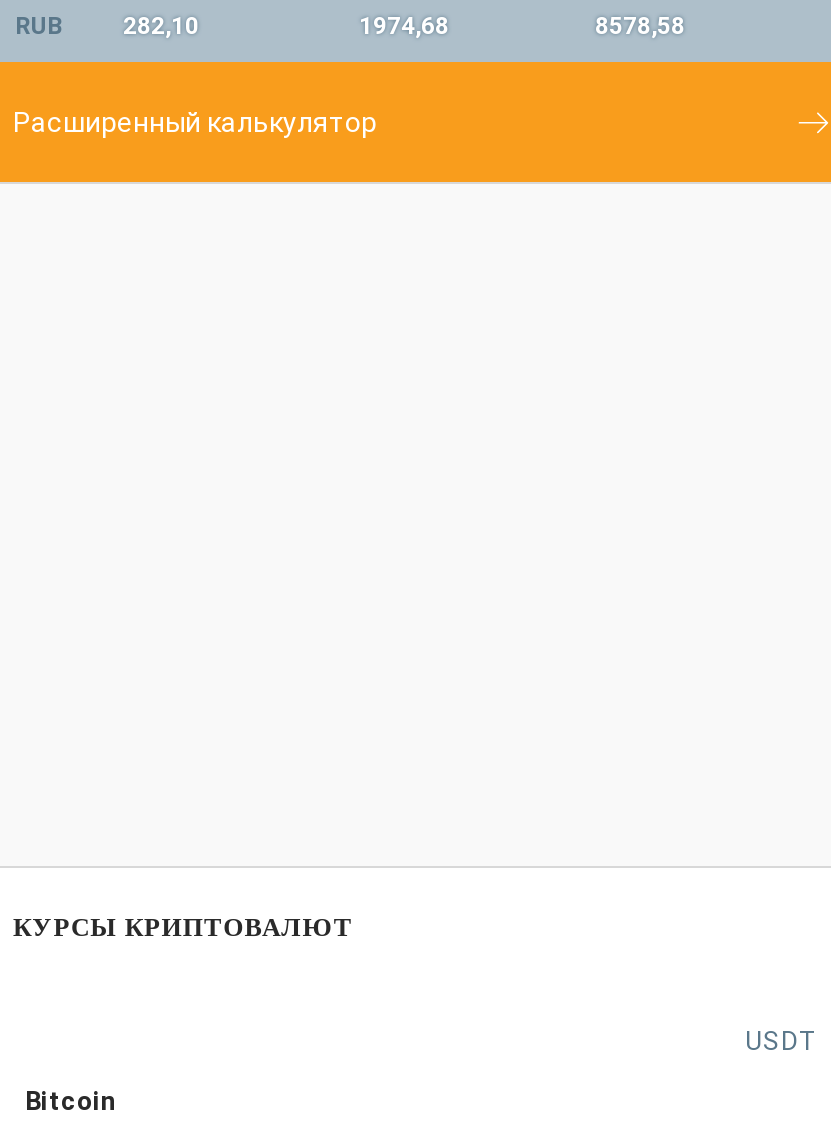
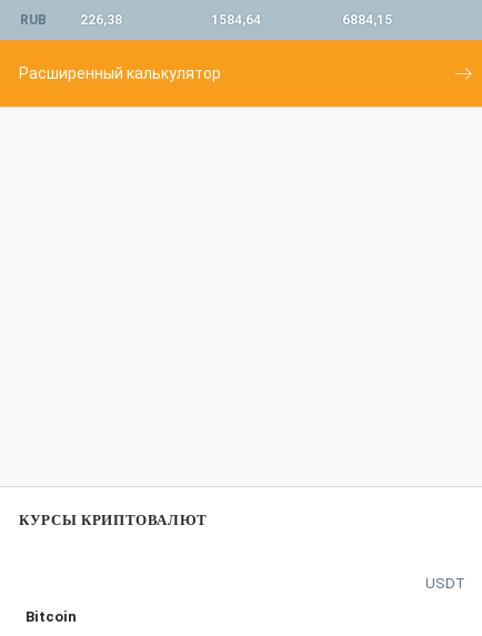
[123,12,199,40] 282,10 -> [80,12,122,28] 226,38
[359,12,449,40] 1974,68 -> [211,12,261,28] 1584,64
[595,12,685,40] 8578,58 -> [342,12,392,28] 6884,15

